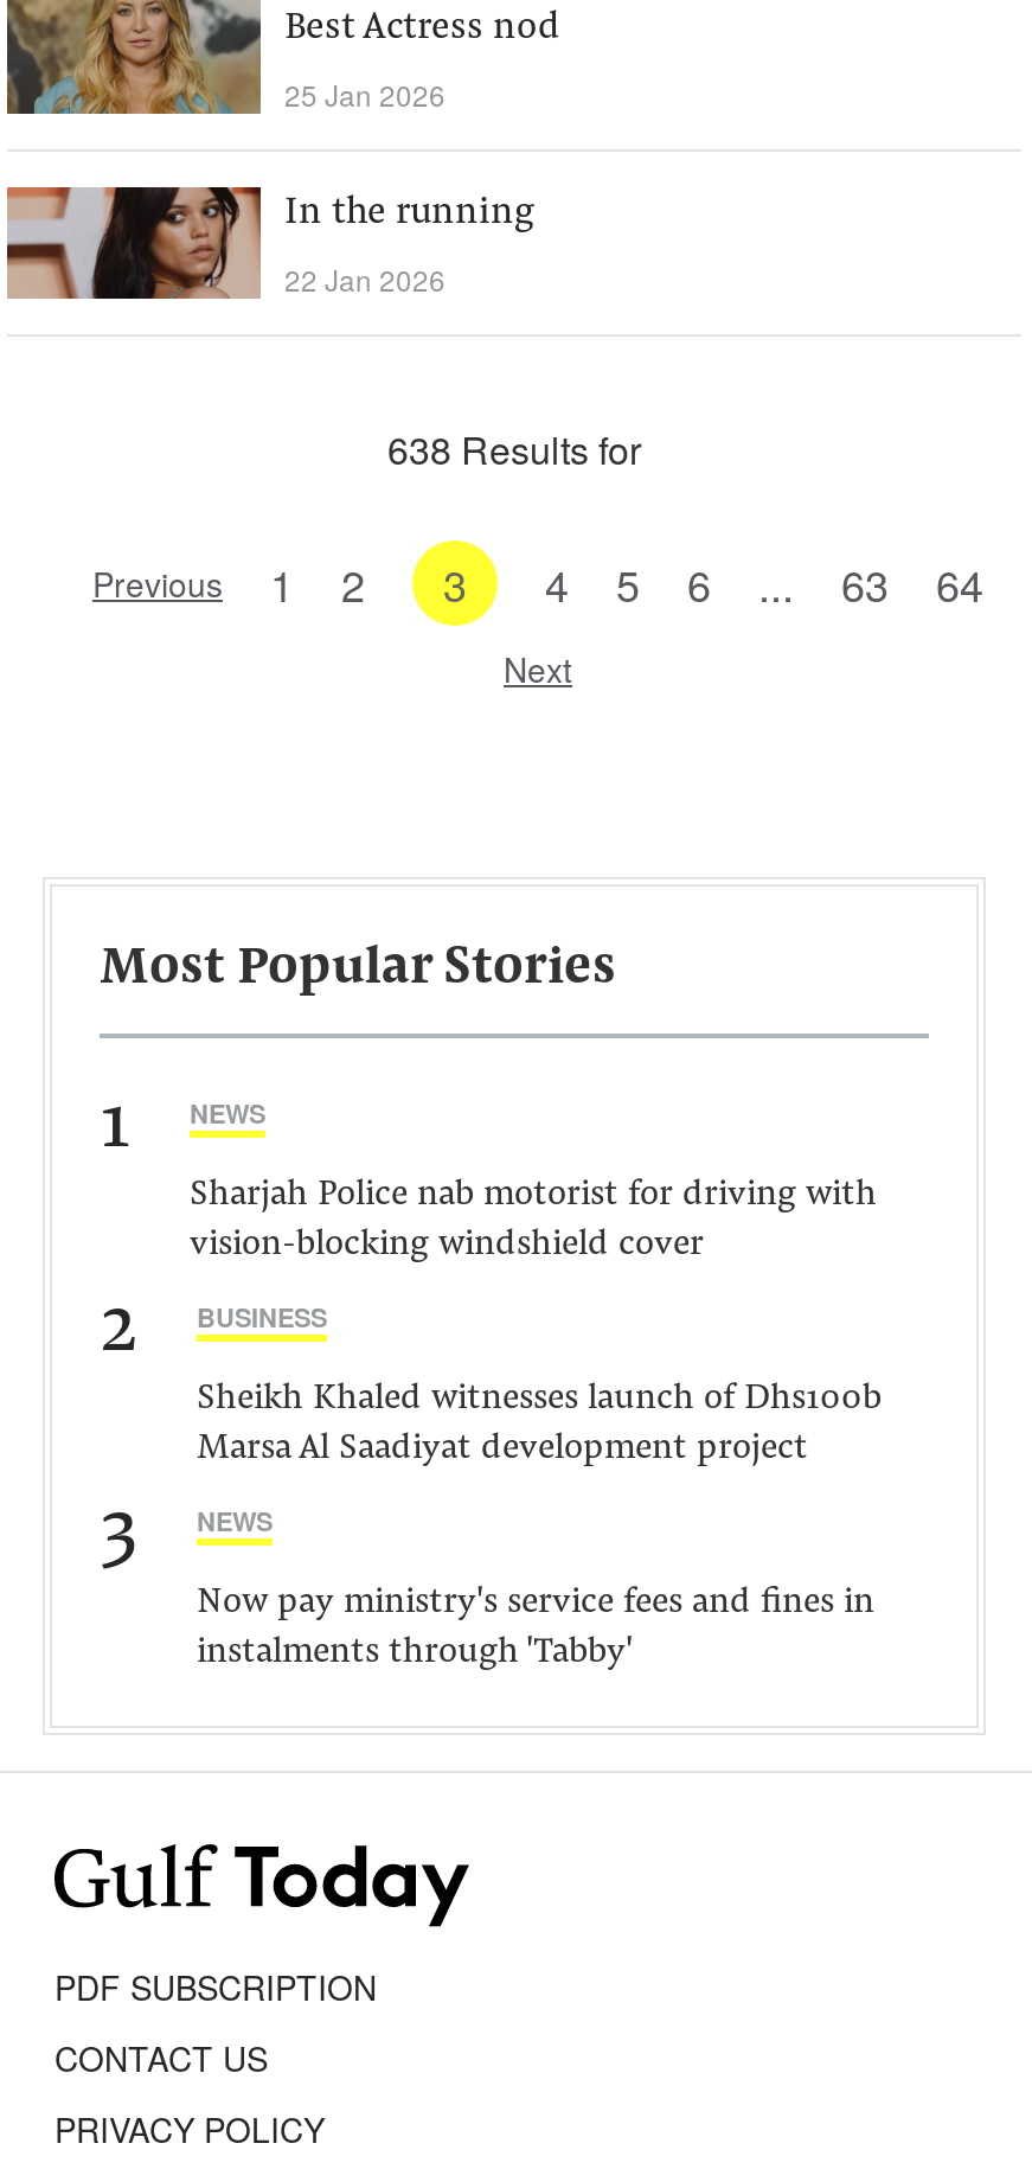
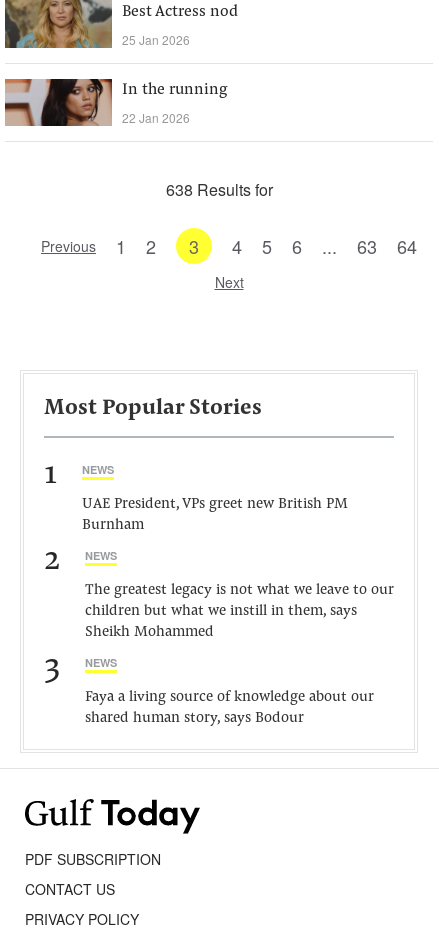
[190,1178,877,1263] Sharjah Police nab motorist for driving with | vision-blocking windshield cover -> [82,497,348,533] UAE President, VPs greet new British PM | Burnham
[197,1299,327,1335] BUSINESS -> [85,548,117,563] NEWS
[197,1382,882,1467] Sheikh Khaled witnesses launch of Dhs100b | Marsa Al Saadiyat development project -> [85,583,394,640] The greatest legacy is not what we leave to our | children but what we instill in them, says | Sheikh Mohammed
[197,1586,874,1671] Now pay ministry's service fees and fines in | instalments through 'Tabby' -> [85,690,374,726] Faya a living source of knowledge about our | shared human story, says Bodour

